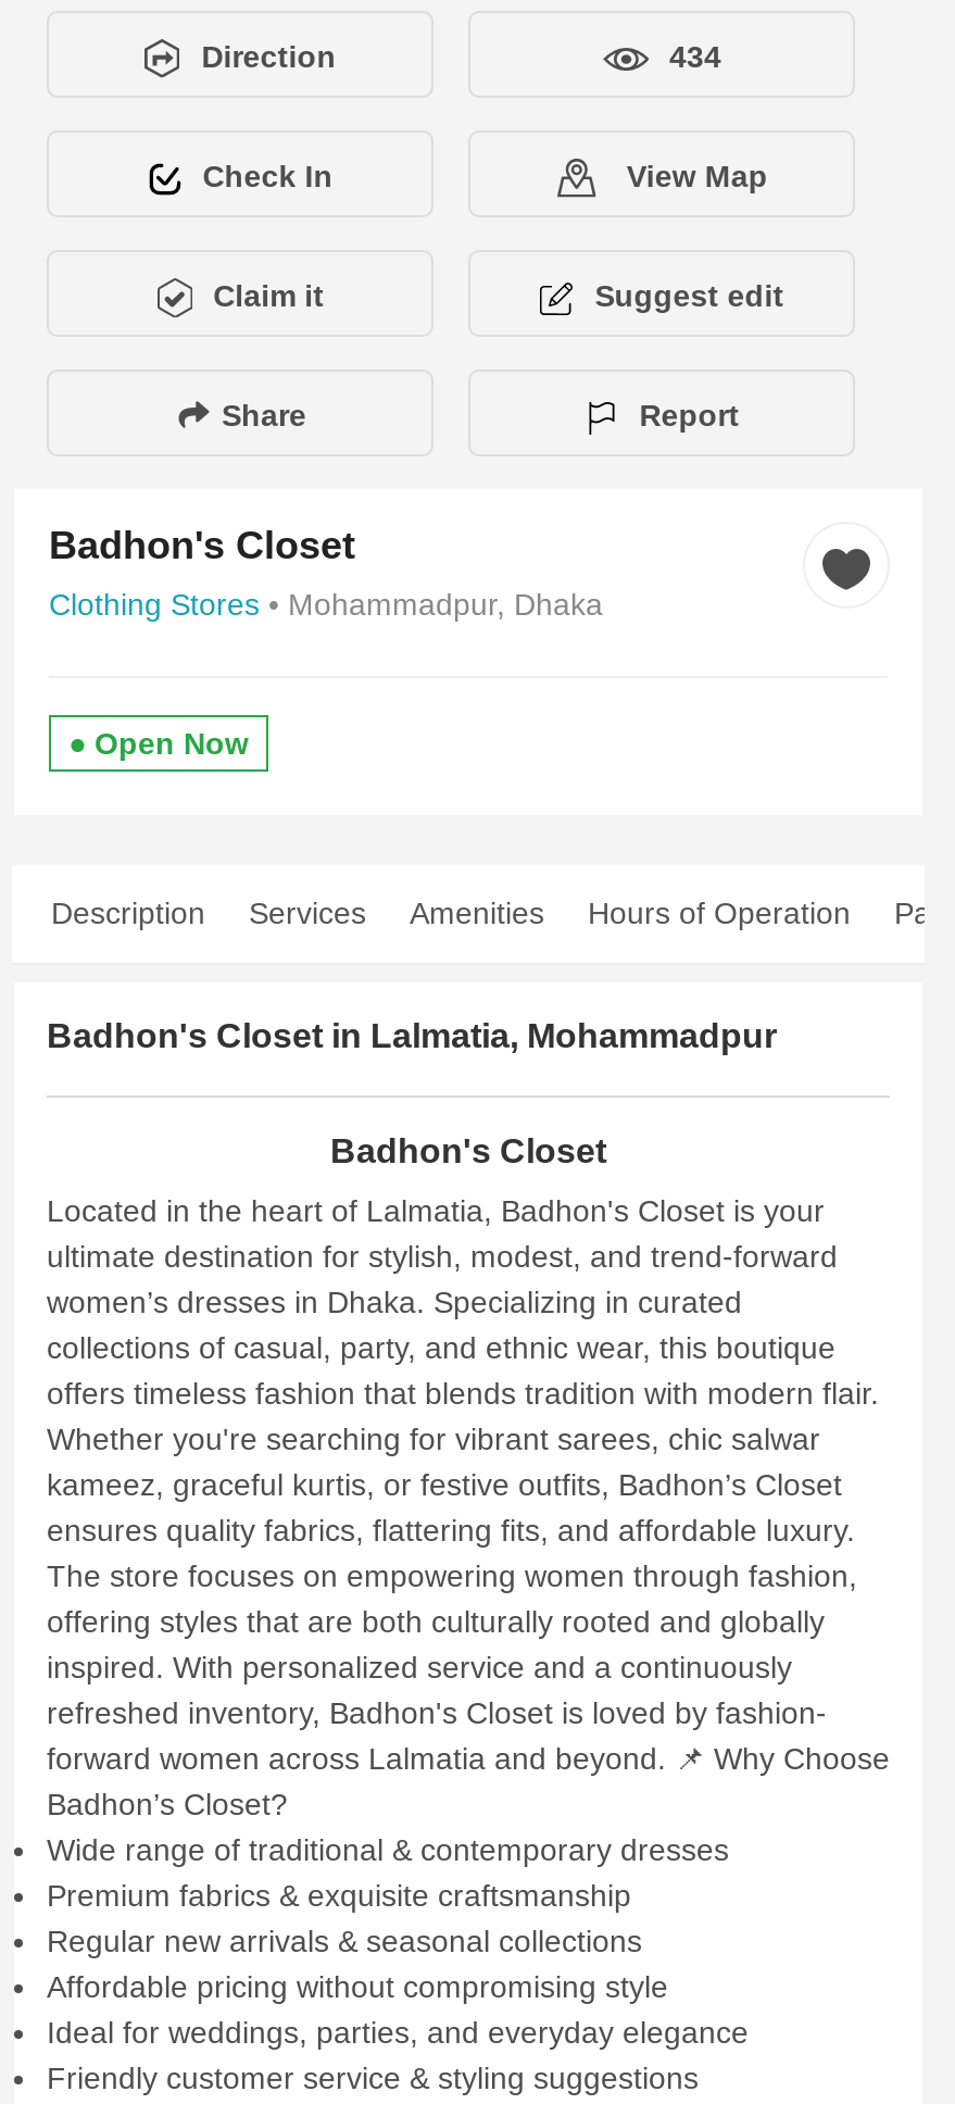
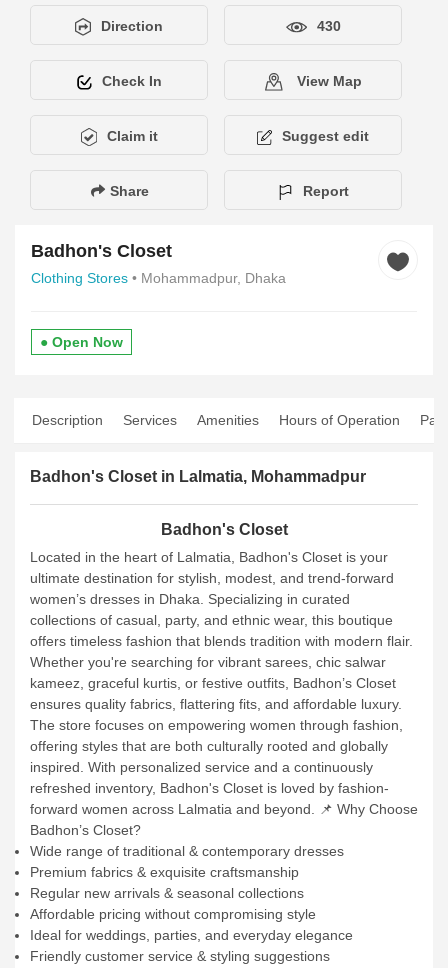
[669,39,721,74] 434 -> [316,18,340,34] 430

